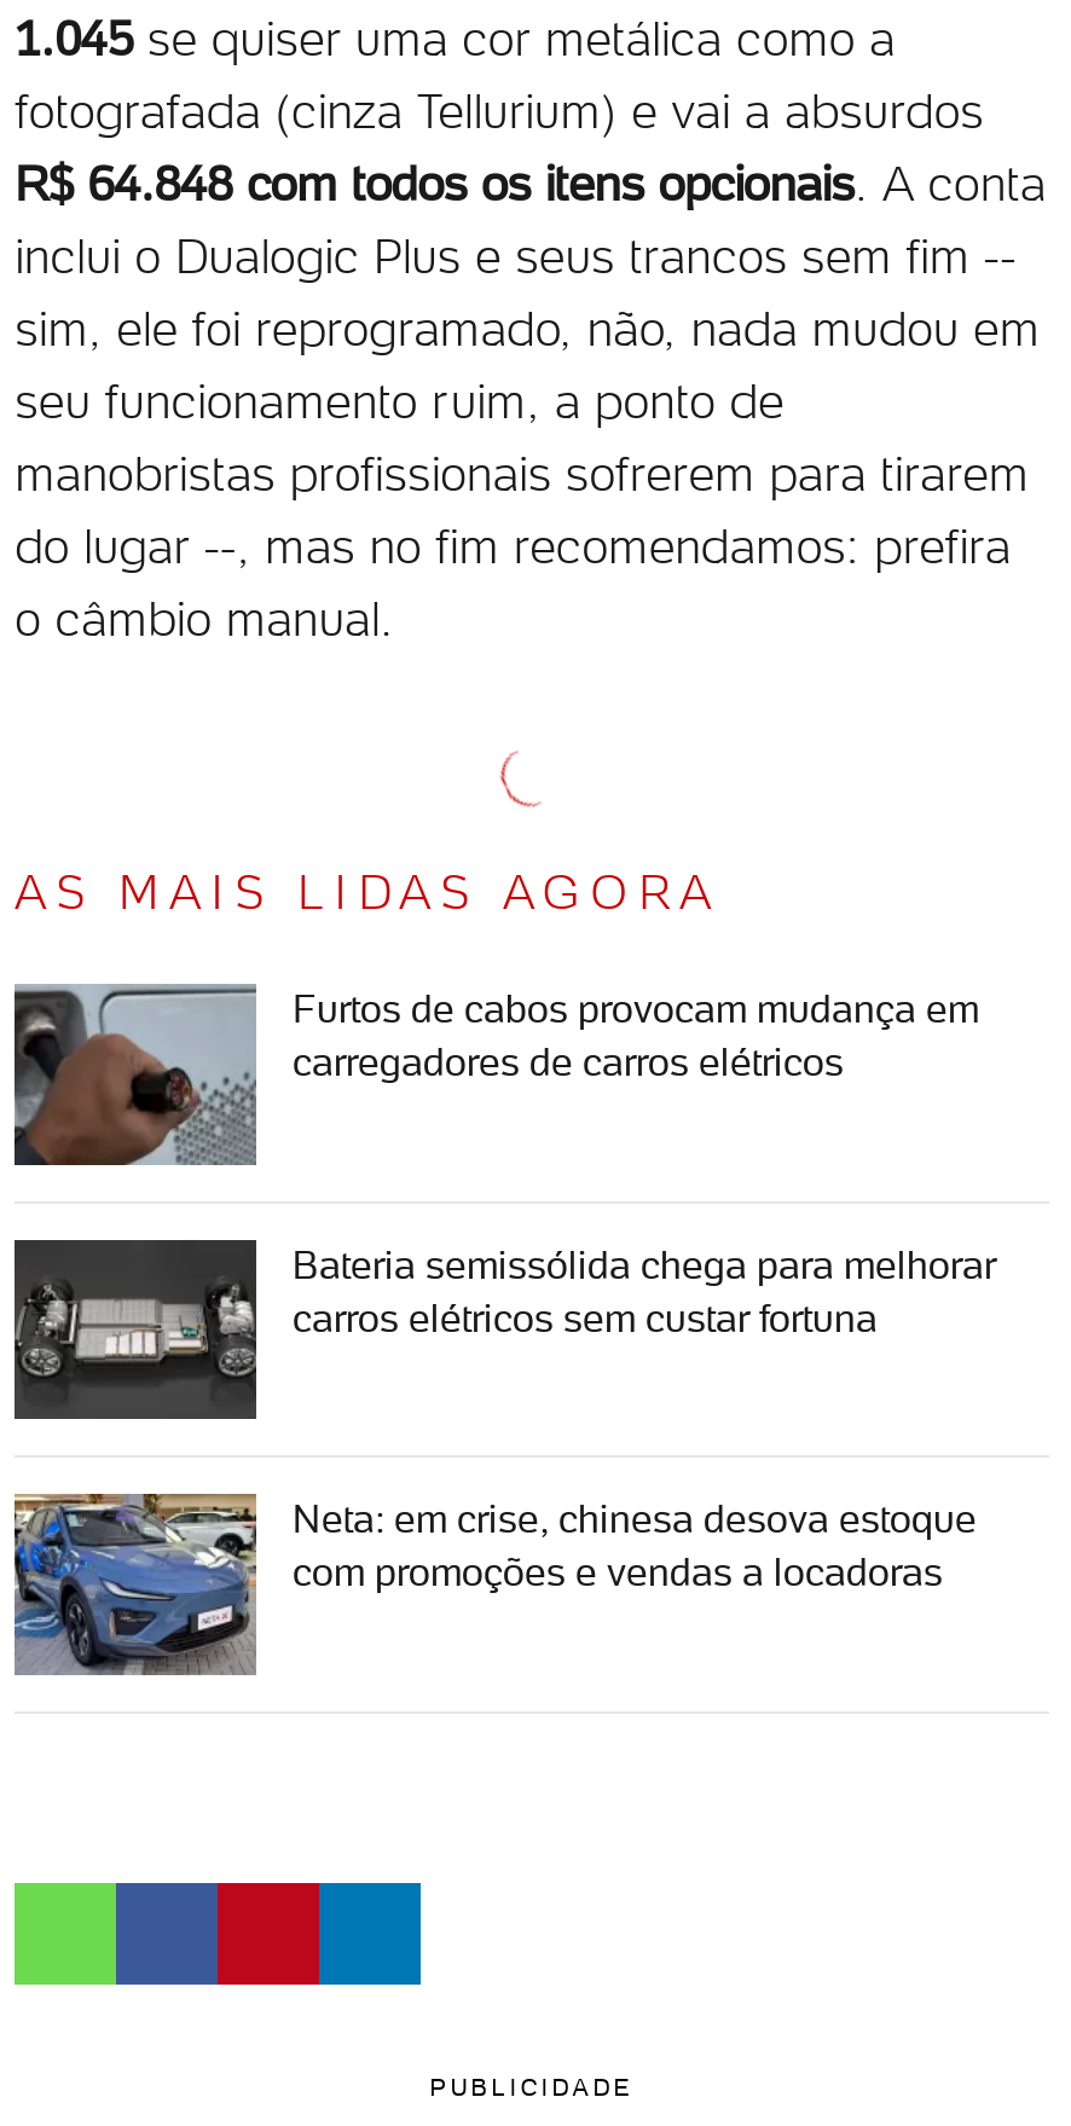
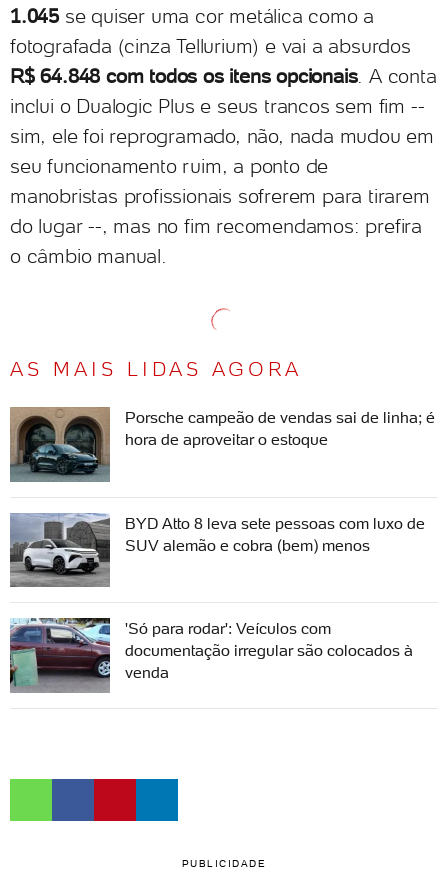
[12,984,979,1168] [image] | Furtos de cabos provocam mudança em | carregadores de carros elétricos -> [9,407,435,483] [image] | Porsche campeão de vendas sai de linha; é | hora de aproveitar o estoque
[12,1238,996,1419] [image] | Bateria semissólida chega para melhorar | carros elétricos sem custar fortuna -> [9,513,425,587] [image] | BYD Atto 8 leva sete pessoas com luxo de | SUV alemão e cobra (bem) menos
[12,1491,977,1673] [image] | Neta: em crise, chinesa desova estoque | com promoções e vendas a locadoras -> [9,617,413,693] [image] | 'Só para rodar': Veículos com | documentação irregular são colocados à | venda

